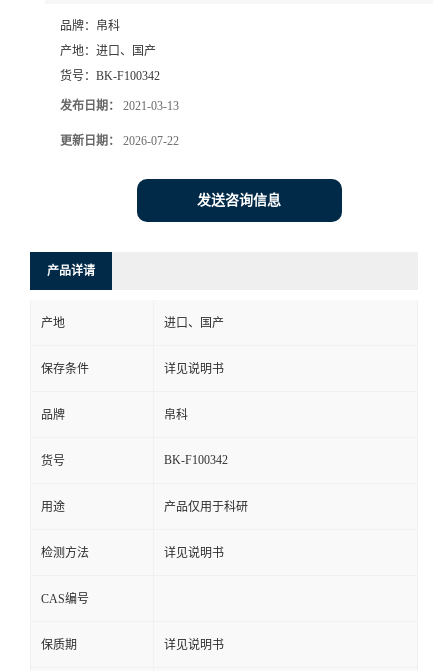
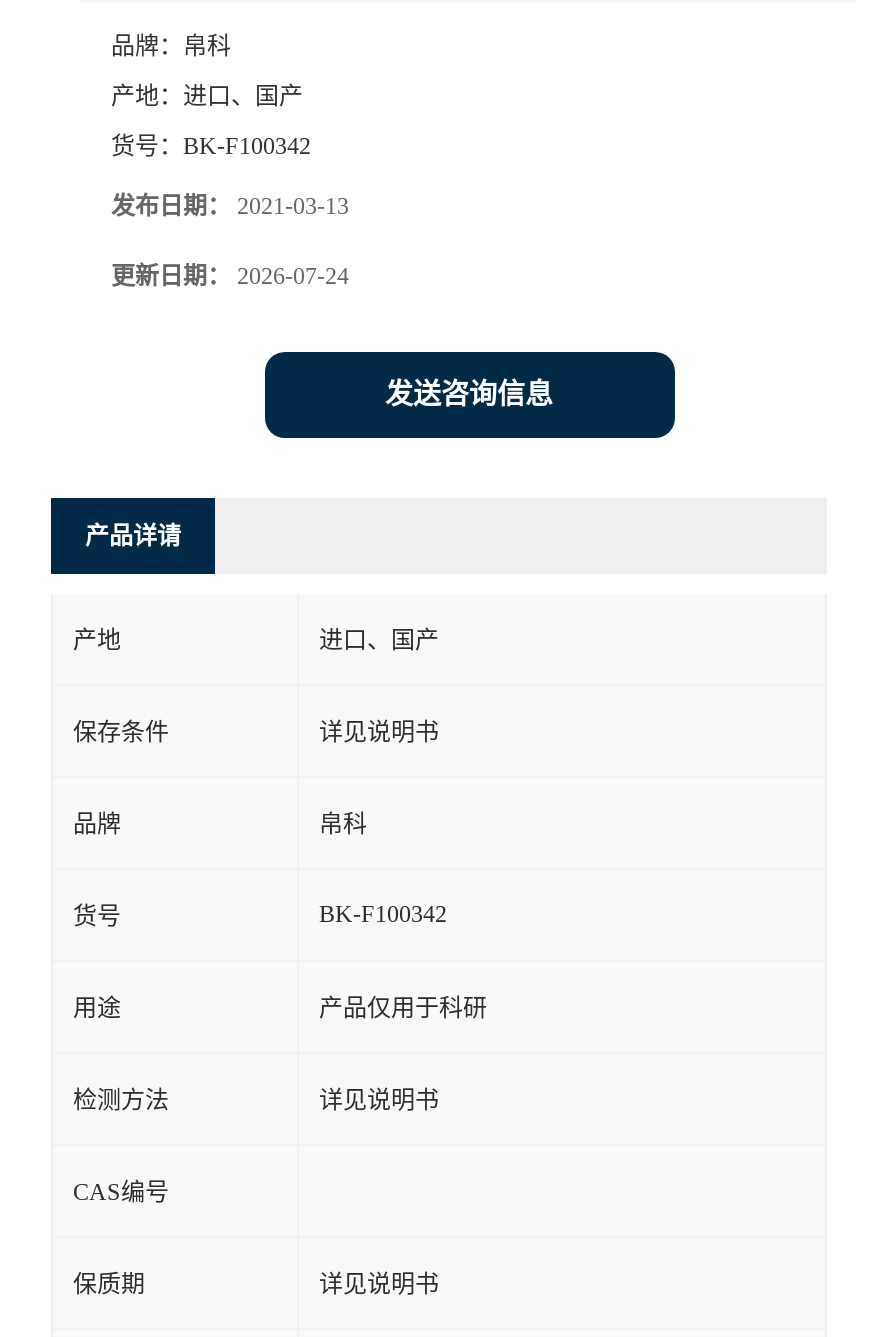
[60,134,179,148] 更新日期：2026-07-22 -> [111,262,349,290] 更新日期：2026-07-24

